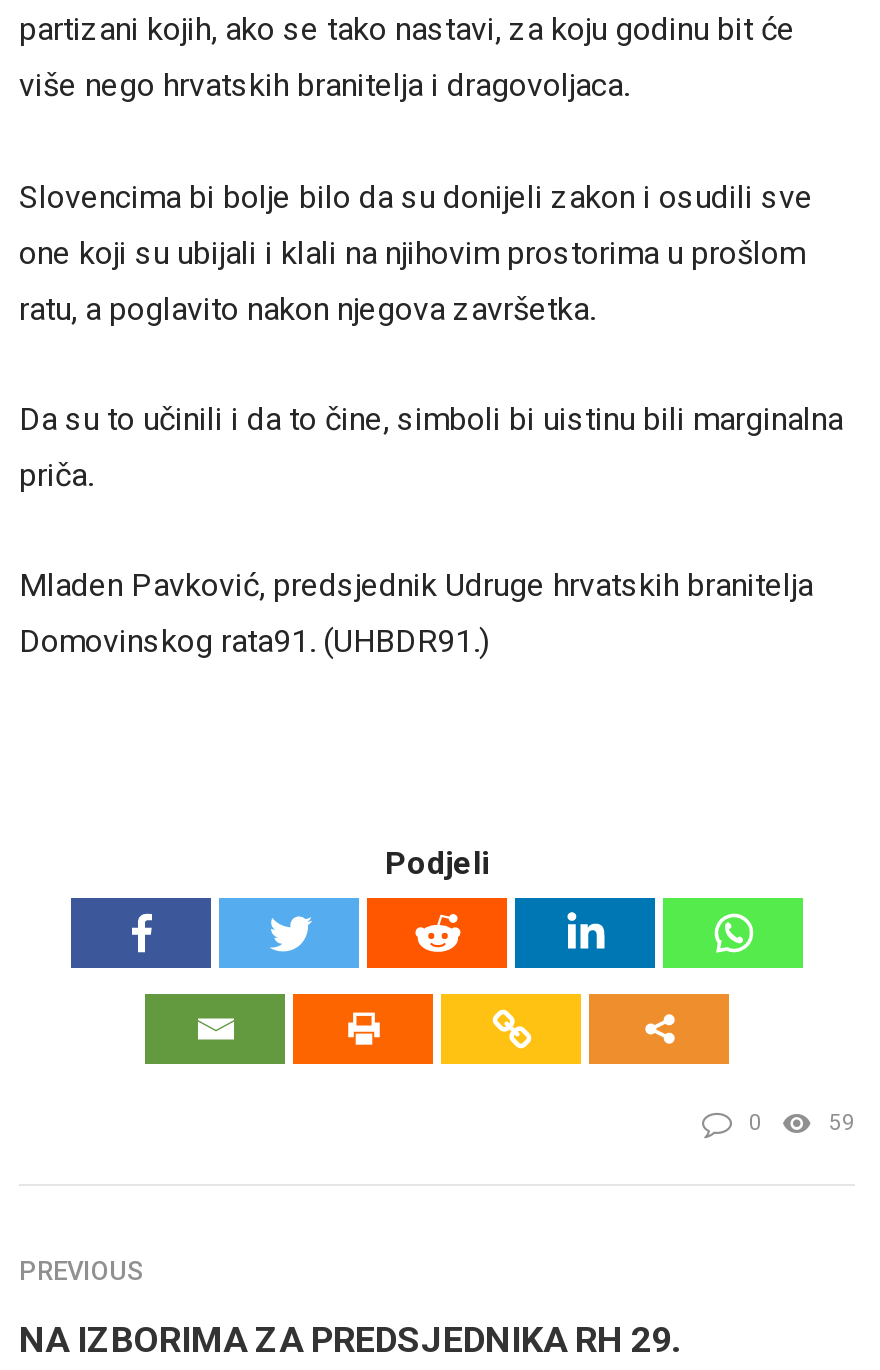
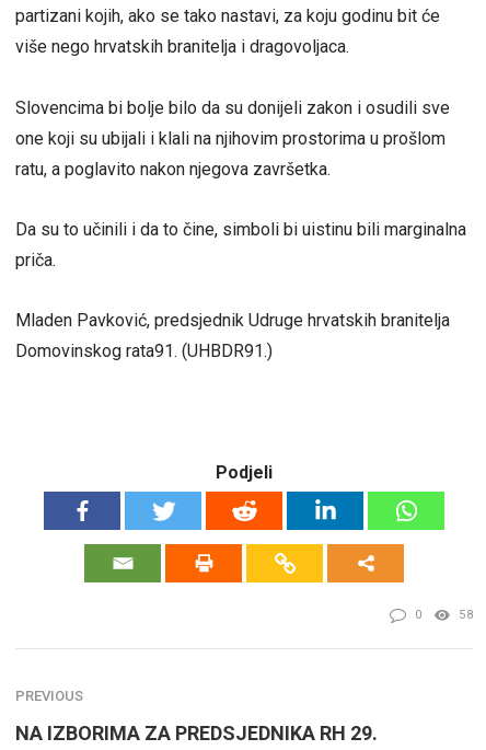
[829,1110,855,1136] 59 -> [459,608,473,622] 58

